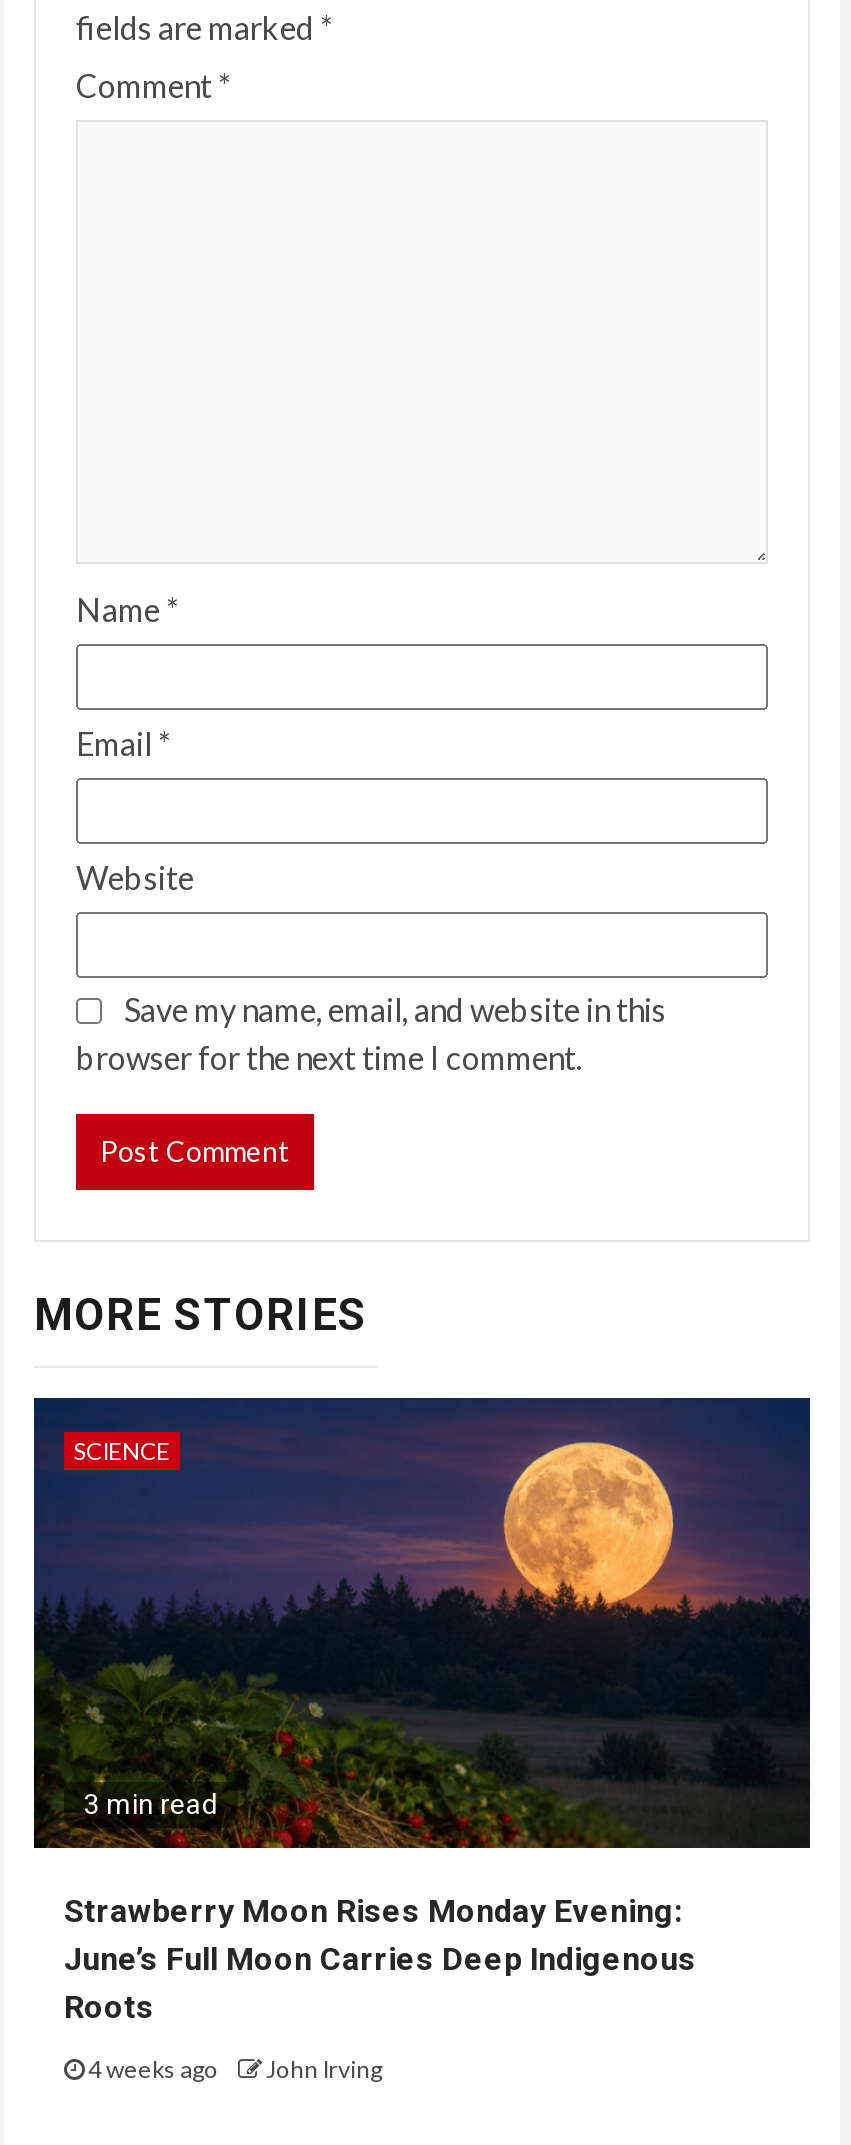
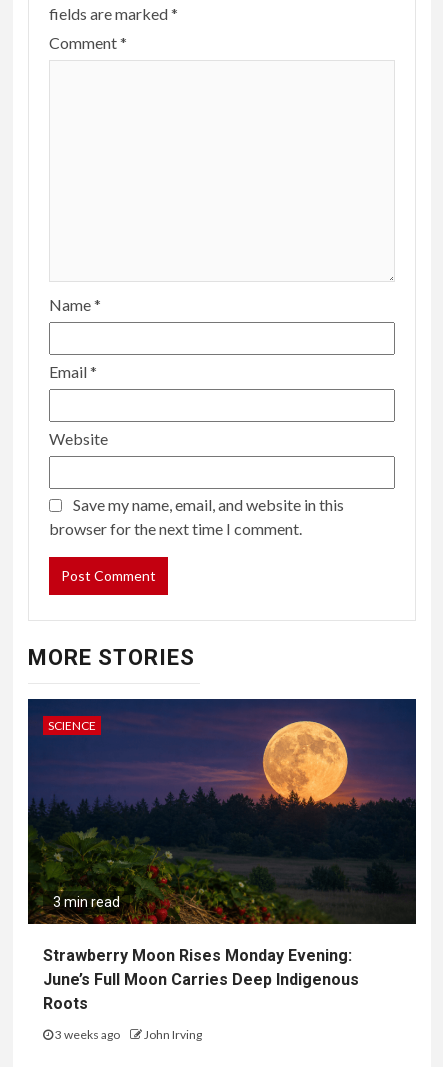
[84,2053,382,2083] 4 weeks ago John Irving -> [53,1026,202,1041] 3 weeks ago John Irving

